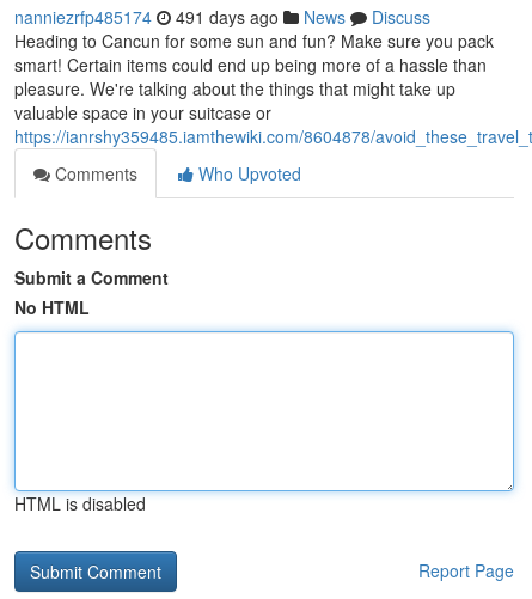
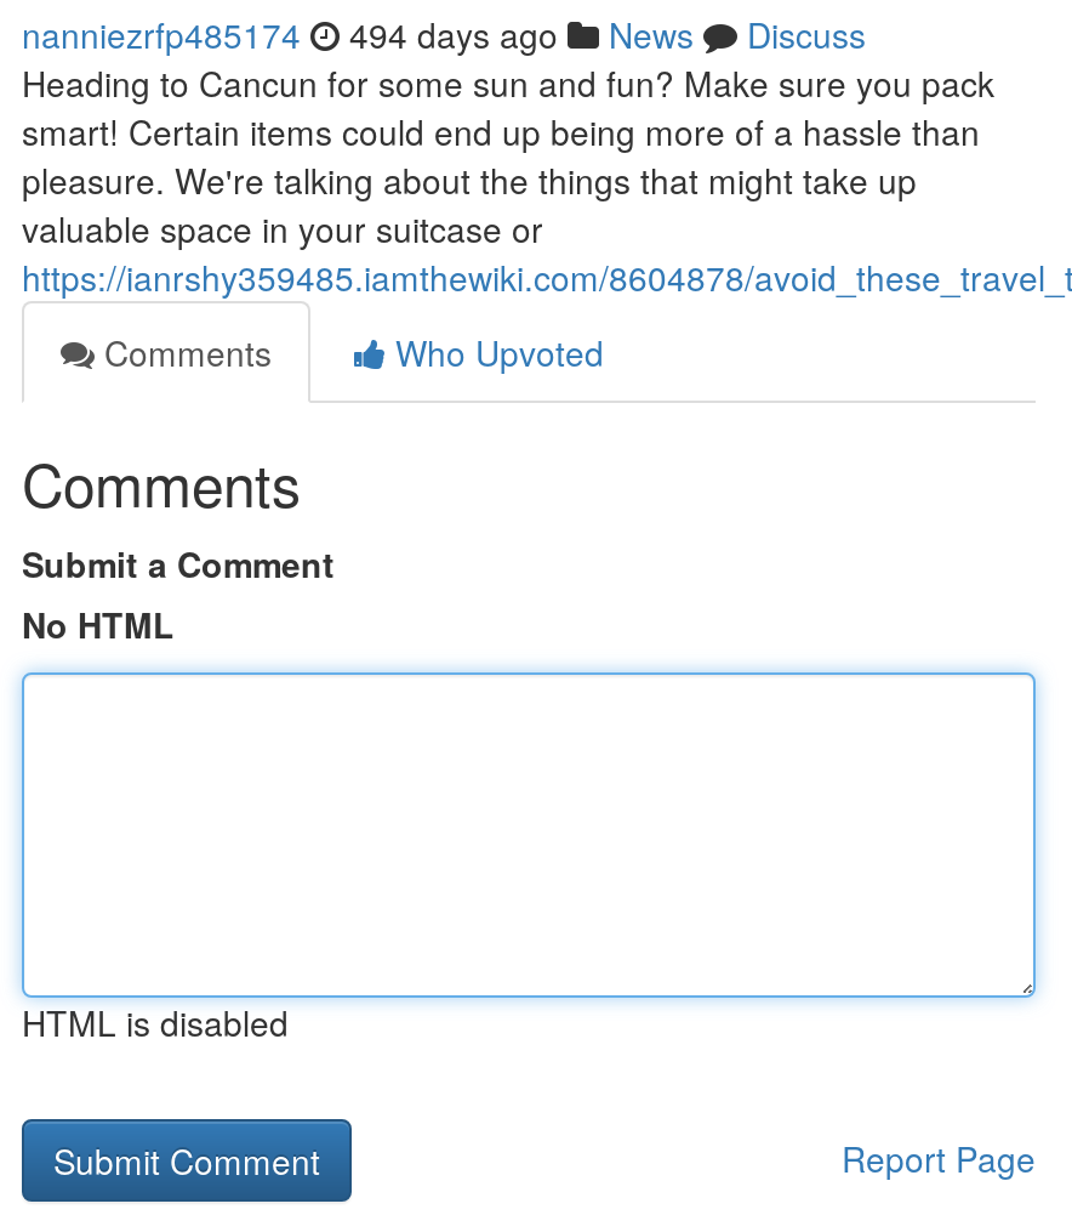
[14,5,430,29] nanniezrfp485174 491 days ago News Discuss -> [22,10,866,58] nanniezrfp485174 494 days ago News Discuss

